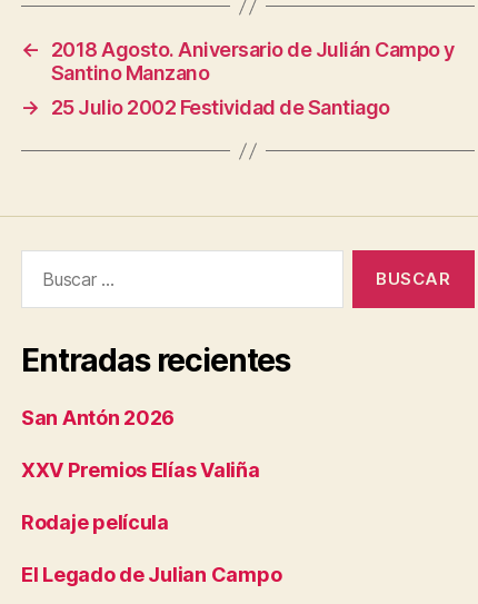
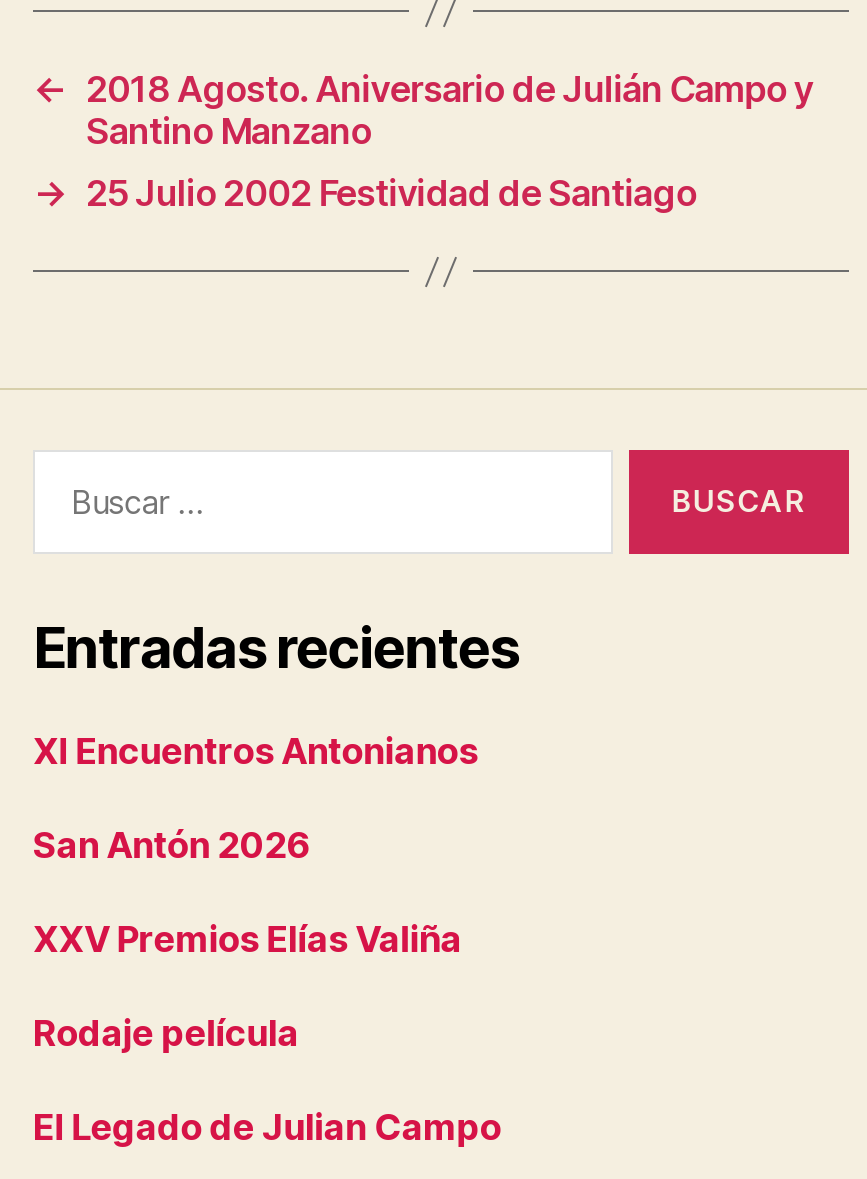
none -> [33,730,478,772] XI Encuentros Antonianos

